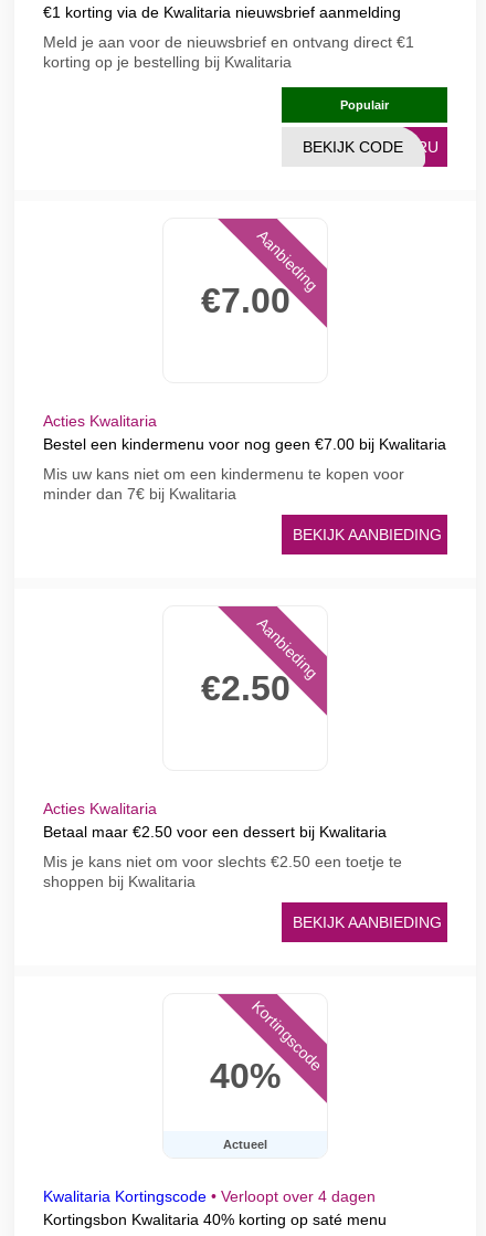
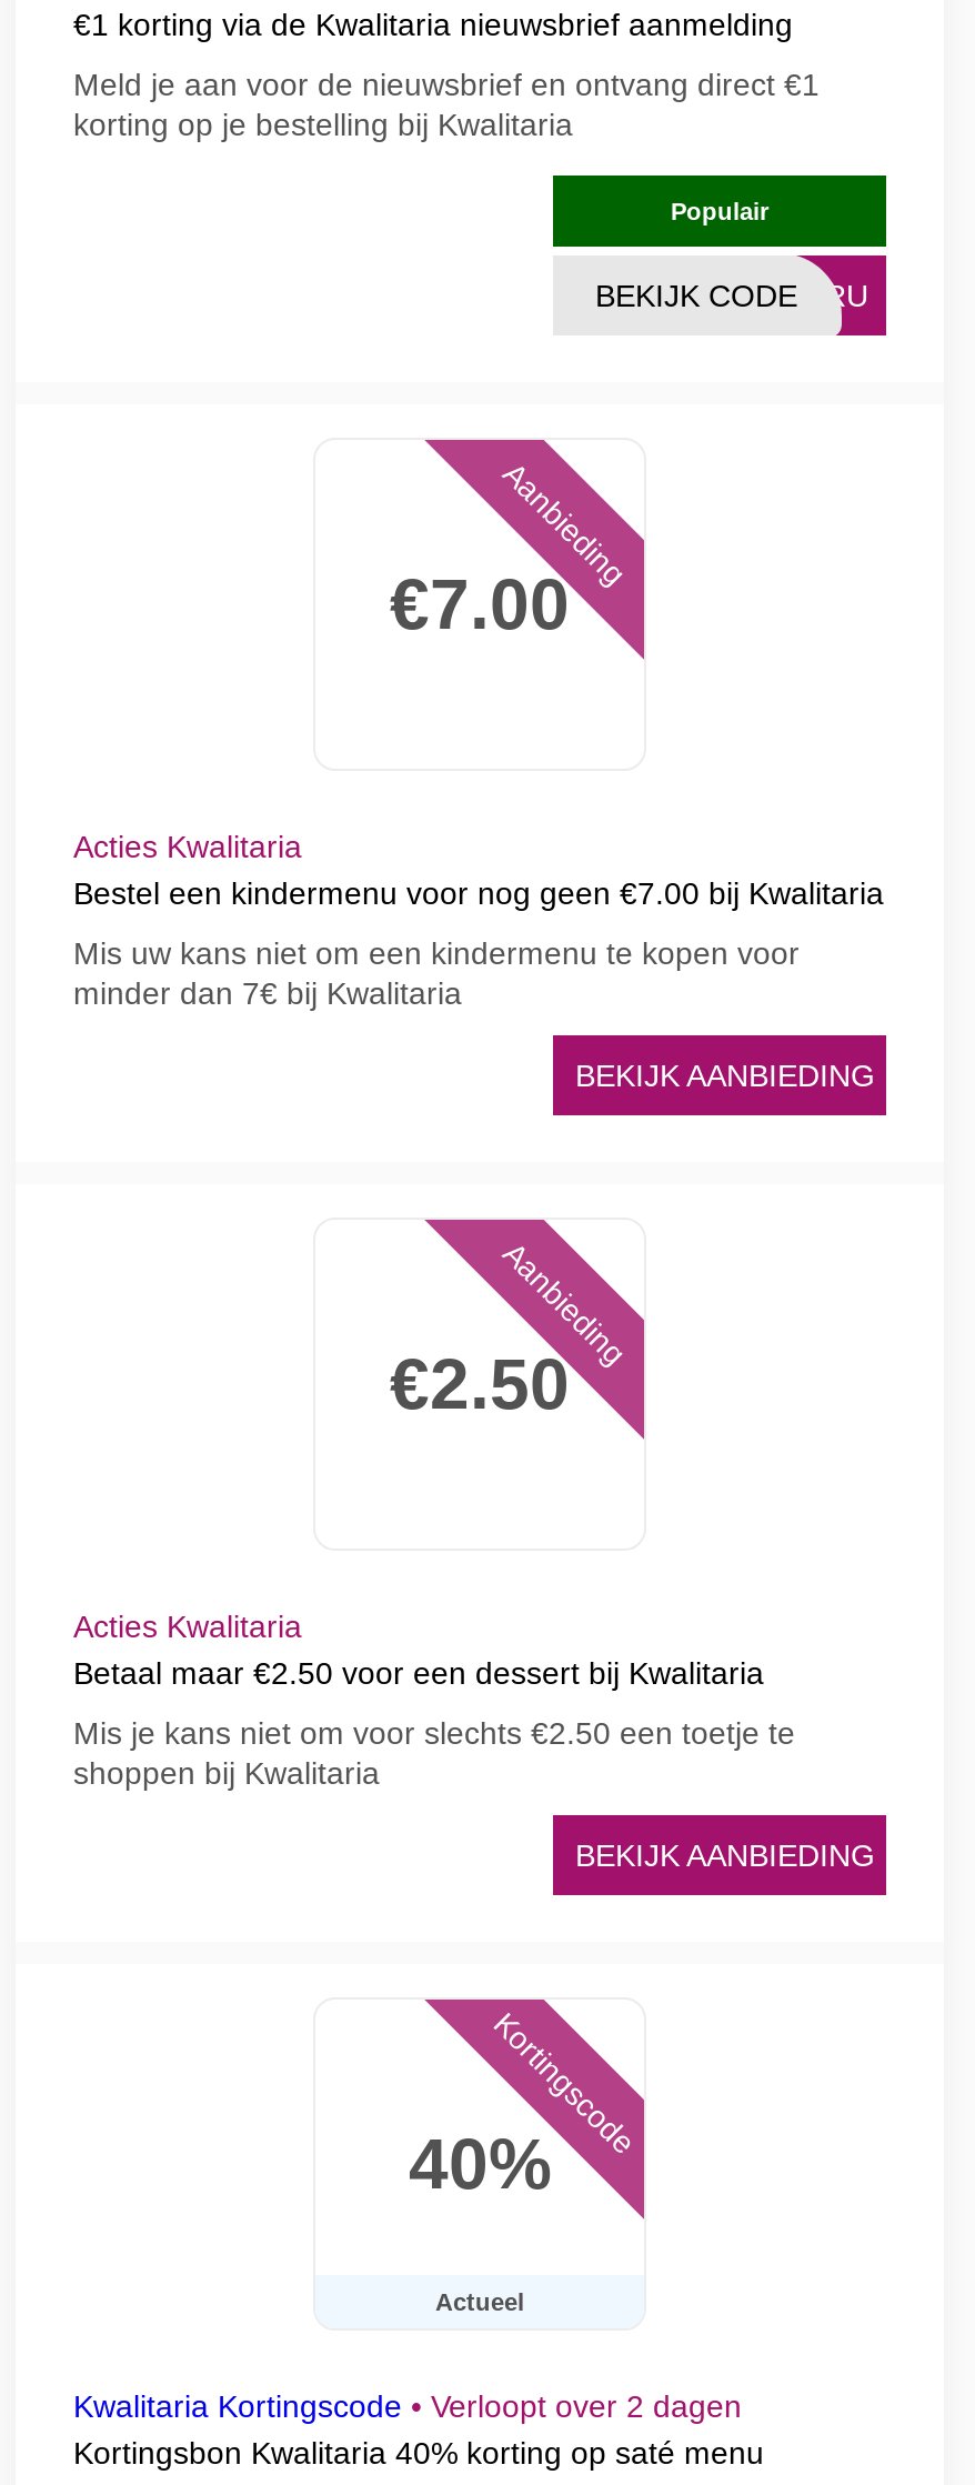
[43,1187,376,1205] Kwalitaria Kortingscode • Verloopt over 4 dagen -> [73,2388,742,2424] Kwalitaria Kortingscode • Verloopt over 2 dagen

